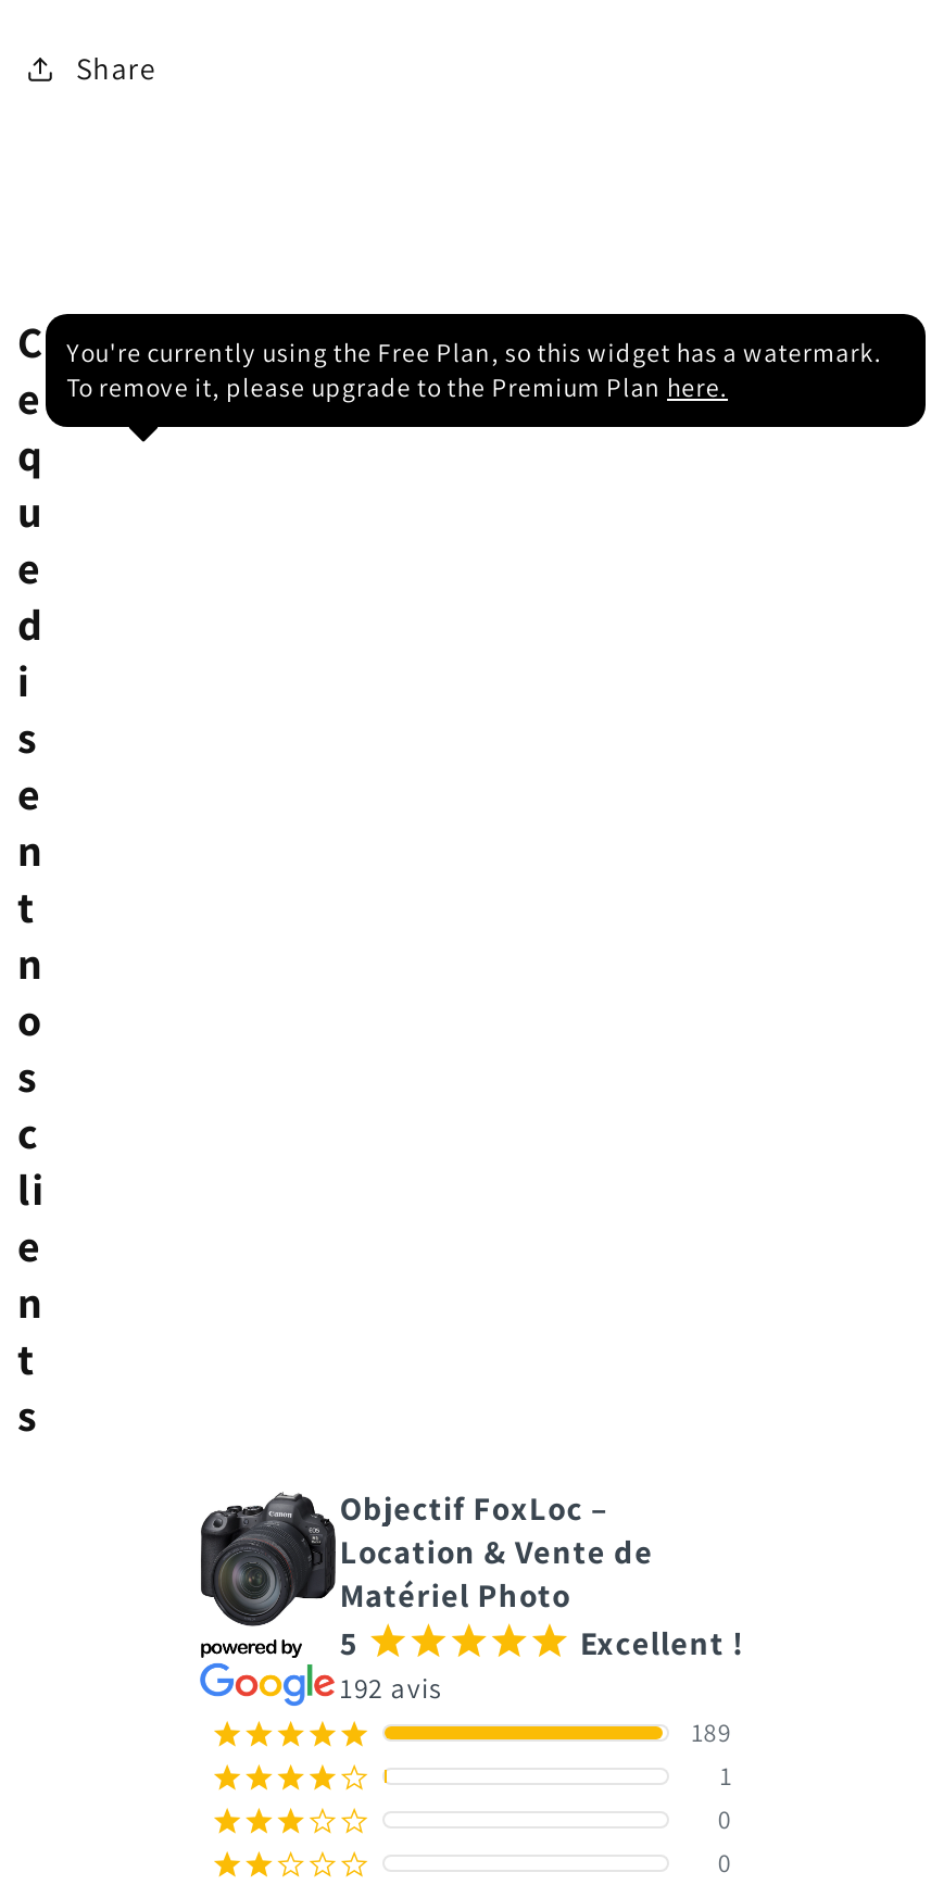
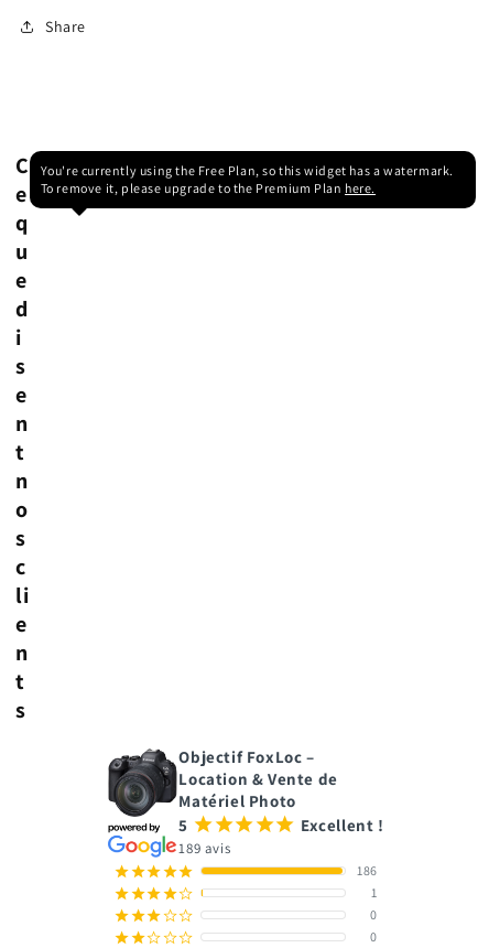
[340,1671,441,1708] 192 avis -> [179,839,230,858] 189 avis
[691,1716,732,1749] 189 -> [357,862,378,879] 186

